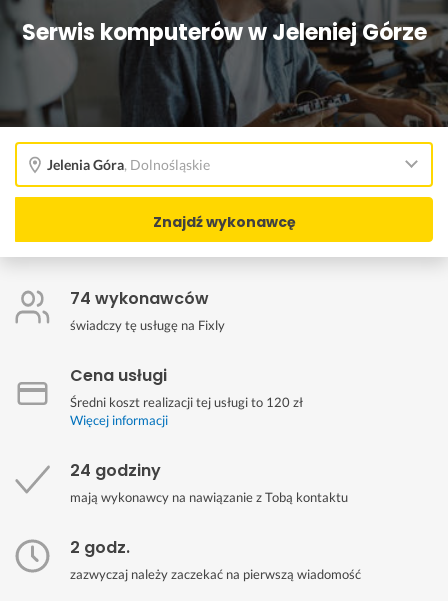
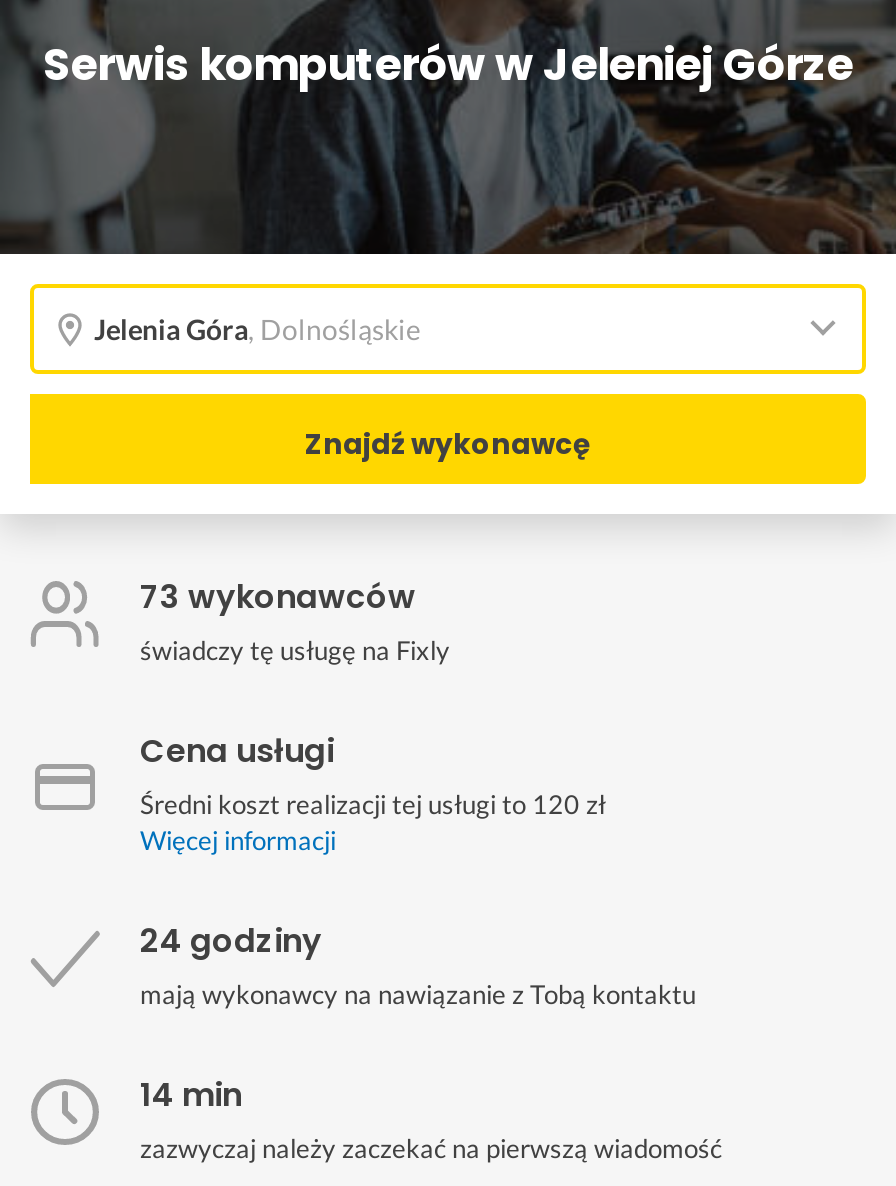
[70,287,209,310] 74 wykonawców -> [140,574,416,620] 73 wykonawców
[70,536,130,559] 2 godz. -> [140,1072,242,1118] 14 min

